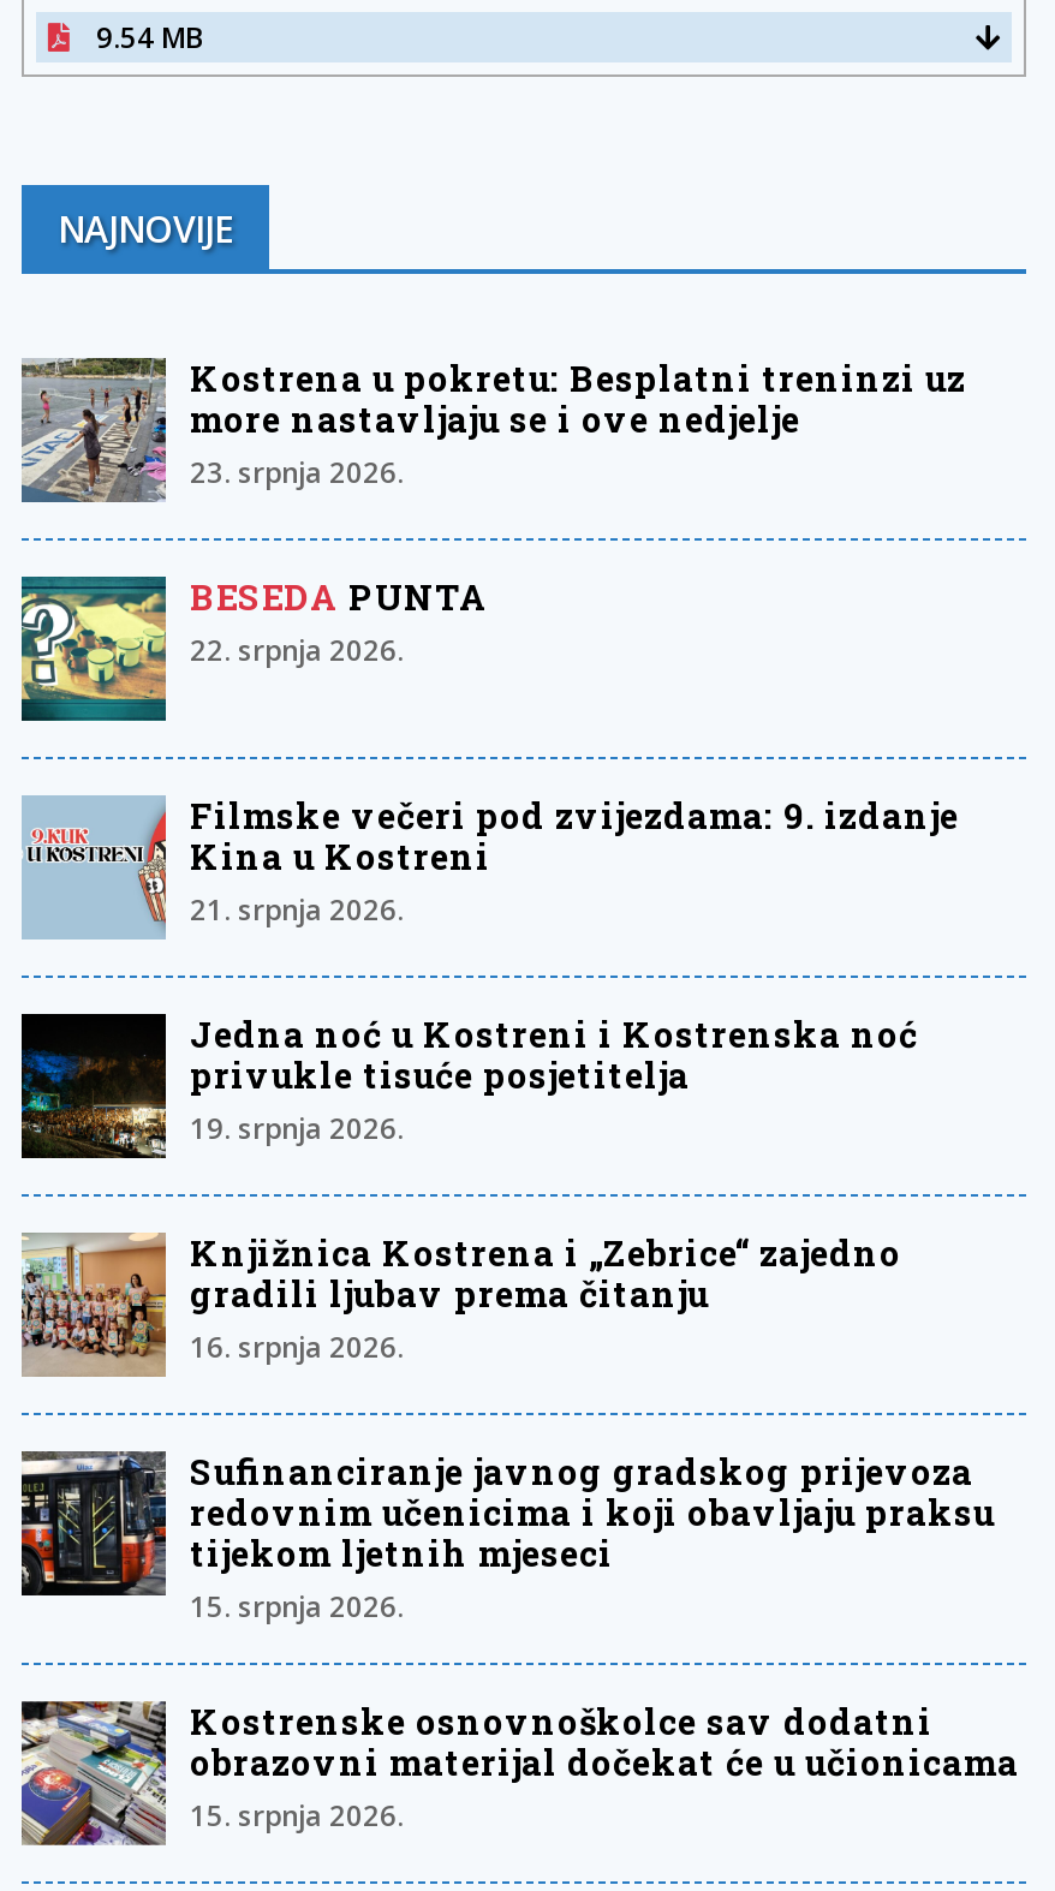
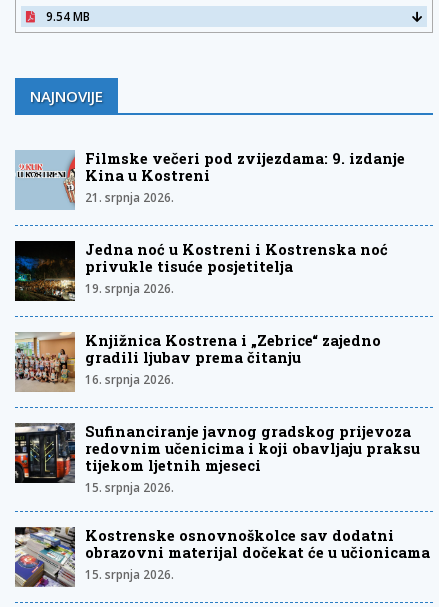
[22,355,966,667] [image] | Kostrena u pokretu: Besplatni treninzi uz | more nastavljaju se i ove nedjelje | 23. srpnja 2026. | BESEDA PUNTA | 22. srpnja 2026. -> none
[19,574,168,723] [image] -> none

